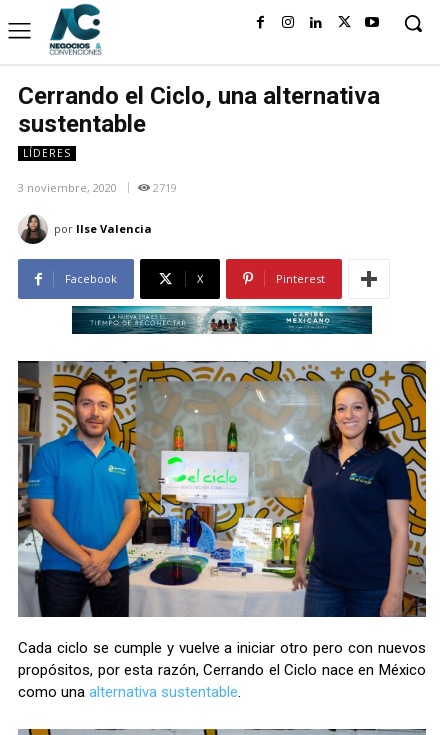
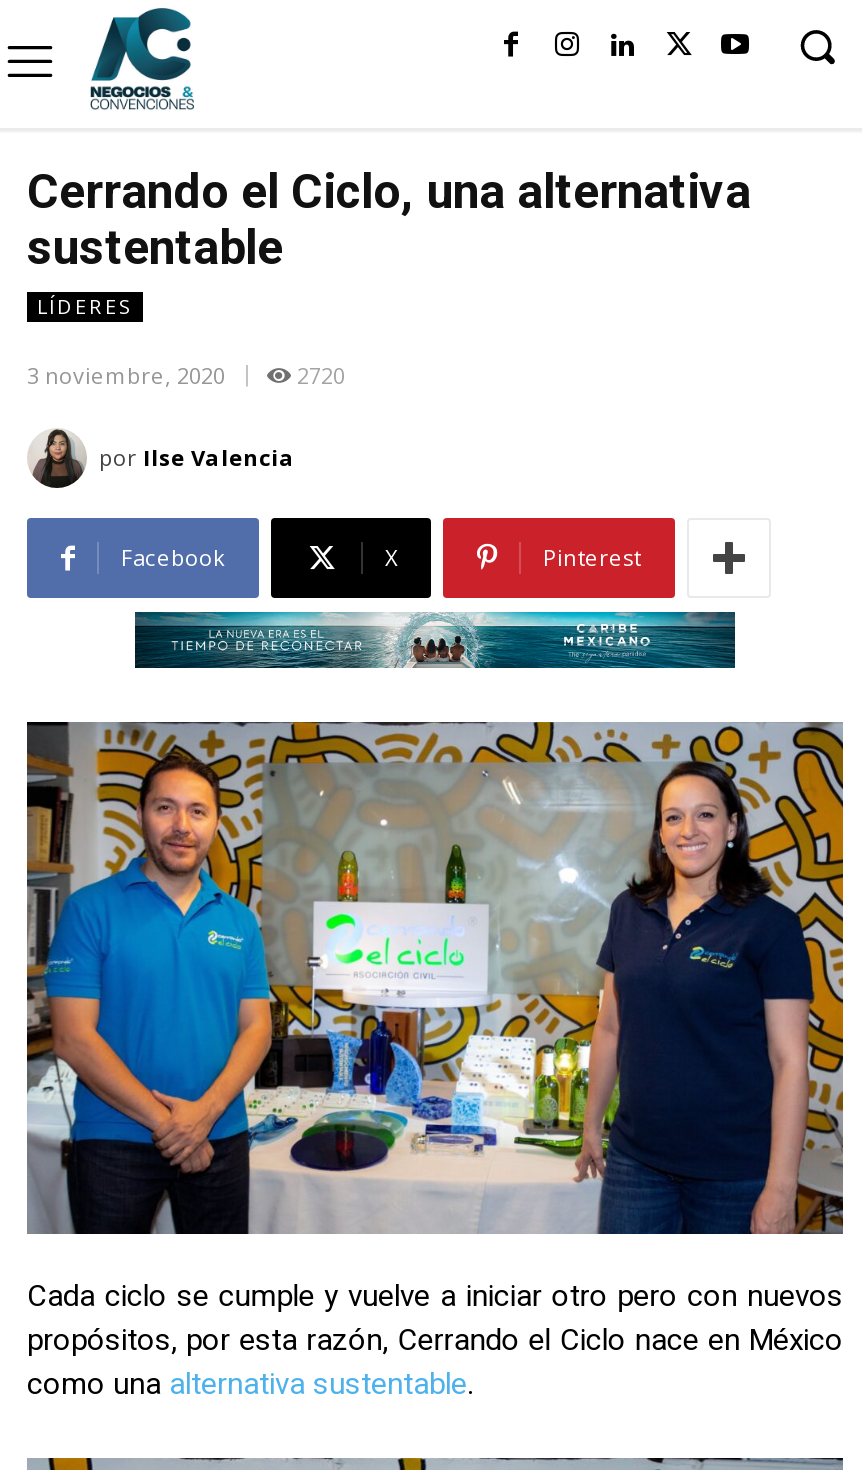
[153,180,177,195] 2719 -> [297,360,345,390] 2720

